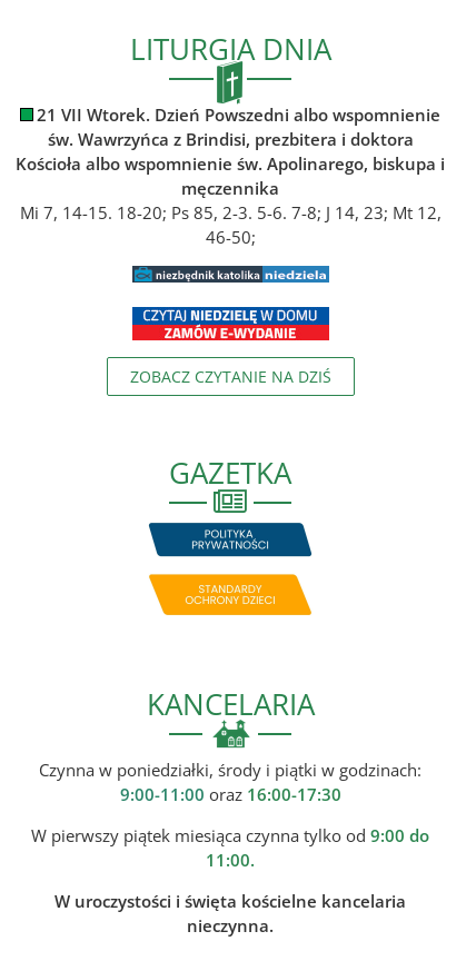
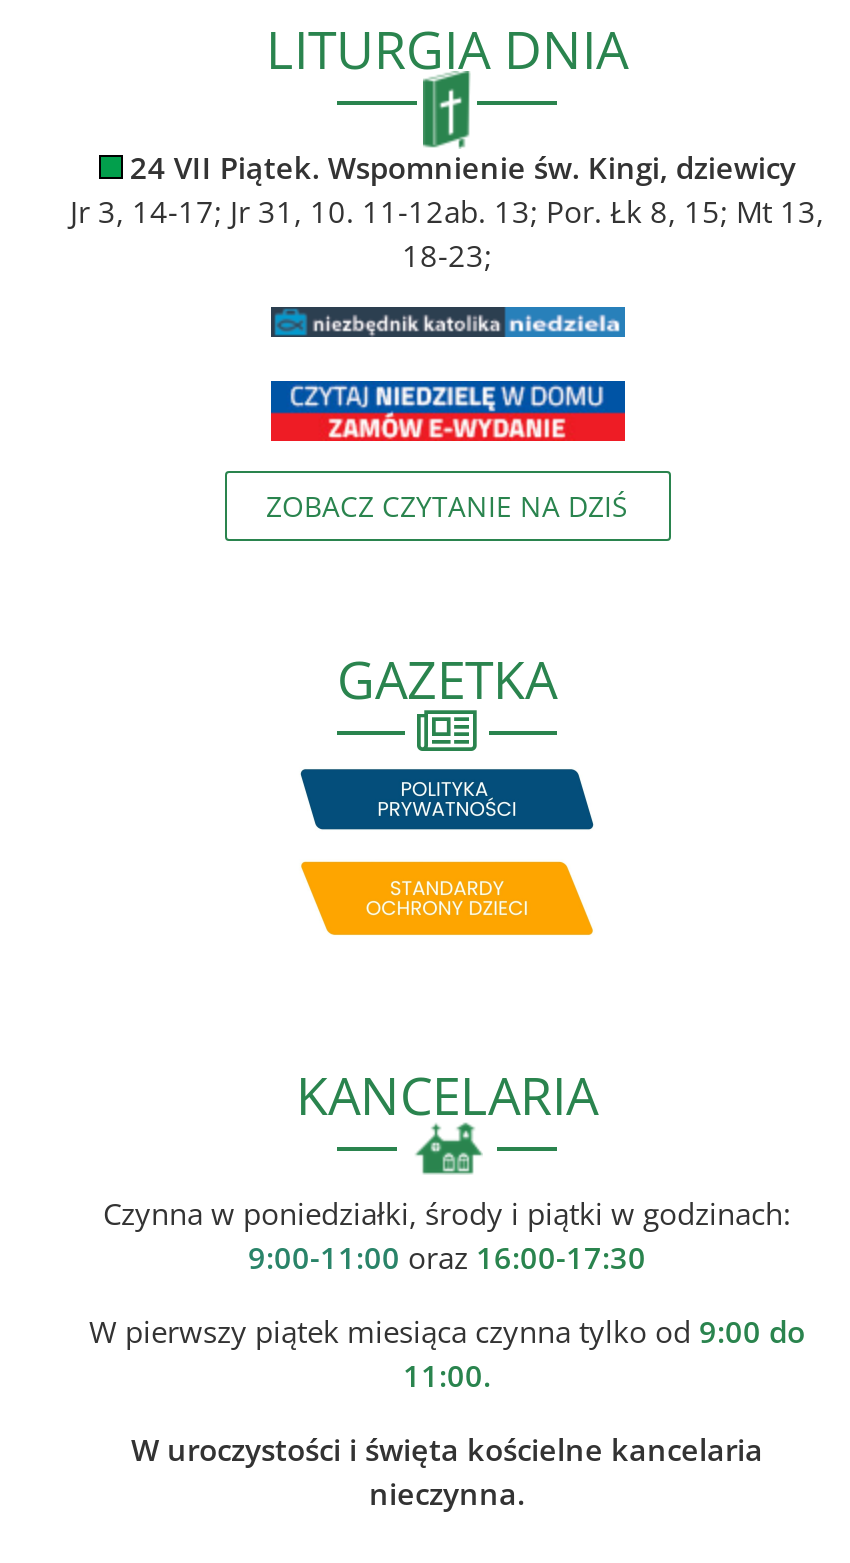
[16,103,445,248] 21 VII Wtorek. Dzień Powszedni albo wspomnienie | św. Wawrzyńca z Brindisi, prezbitera i doktora | Kościoła albo wspomnienie św. Apolinarego, biskupa i | męczennika | Mi 7, 14-15. 18-20; Ps 85, 2-3. 5-6. 7-8; J 14, 23; Mt 12, | 46-50; -> [70,147,824,275] 24 VII Piątek. Wspomnienie św. Kingi, dziewicy | Jr 3, 14-17; Jr 31, 10. 11-12ab. 13; Por. Łk 8, 15; Mt 13, | 18-23;

